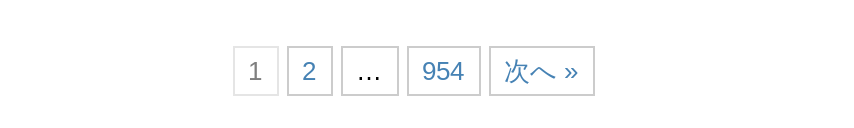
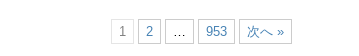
[422,56,464,86] 954 -> [205,24,226,39] 953

